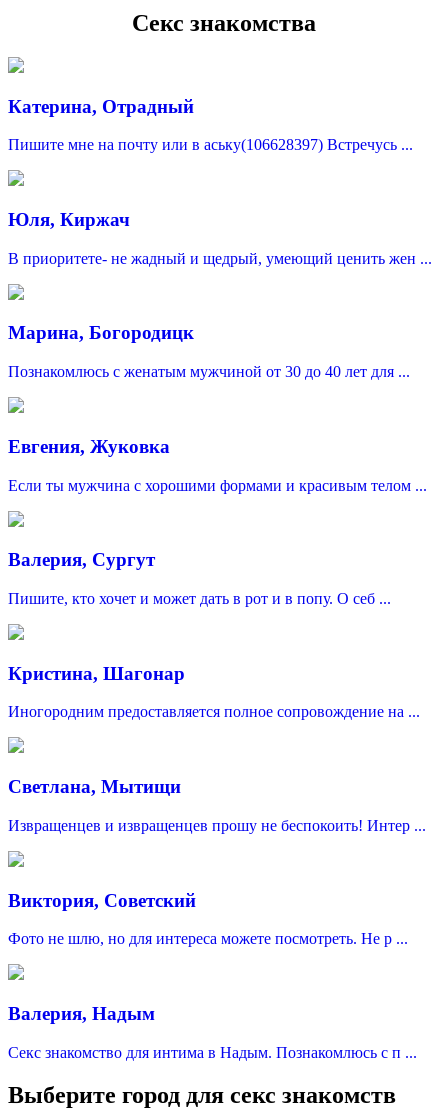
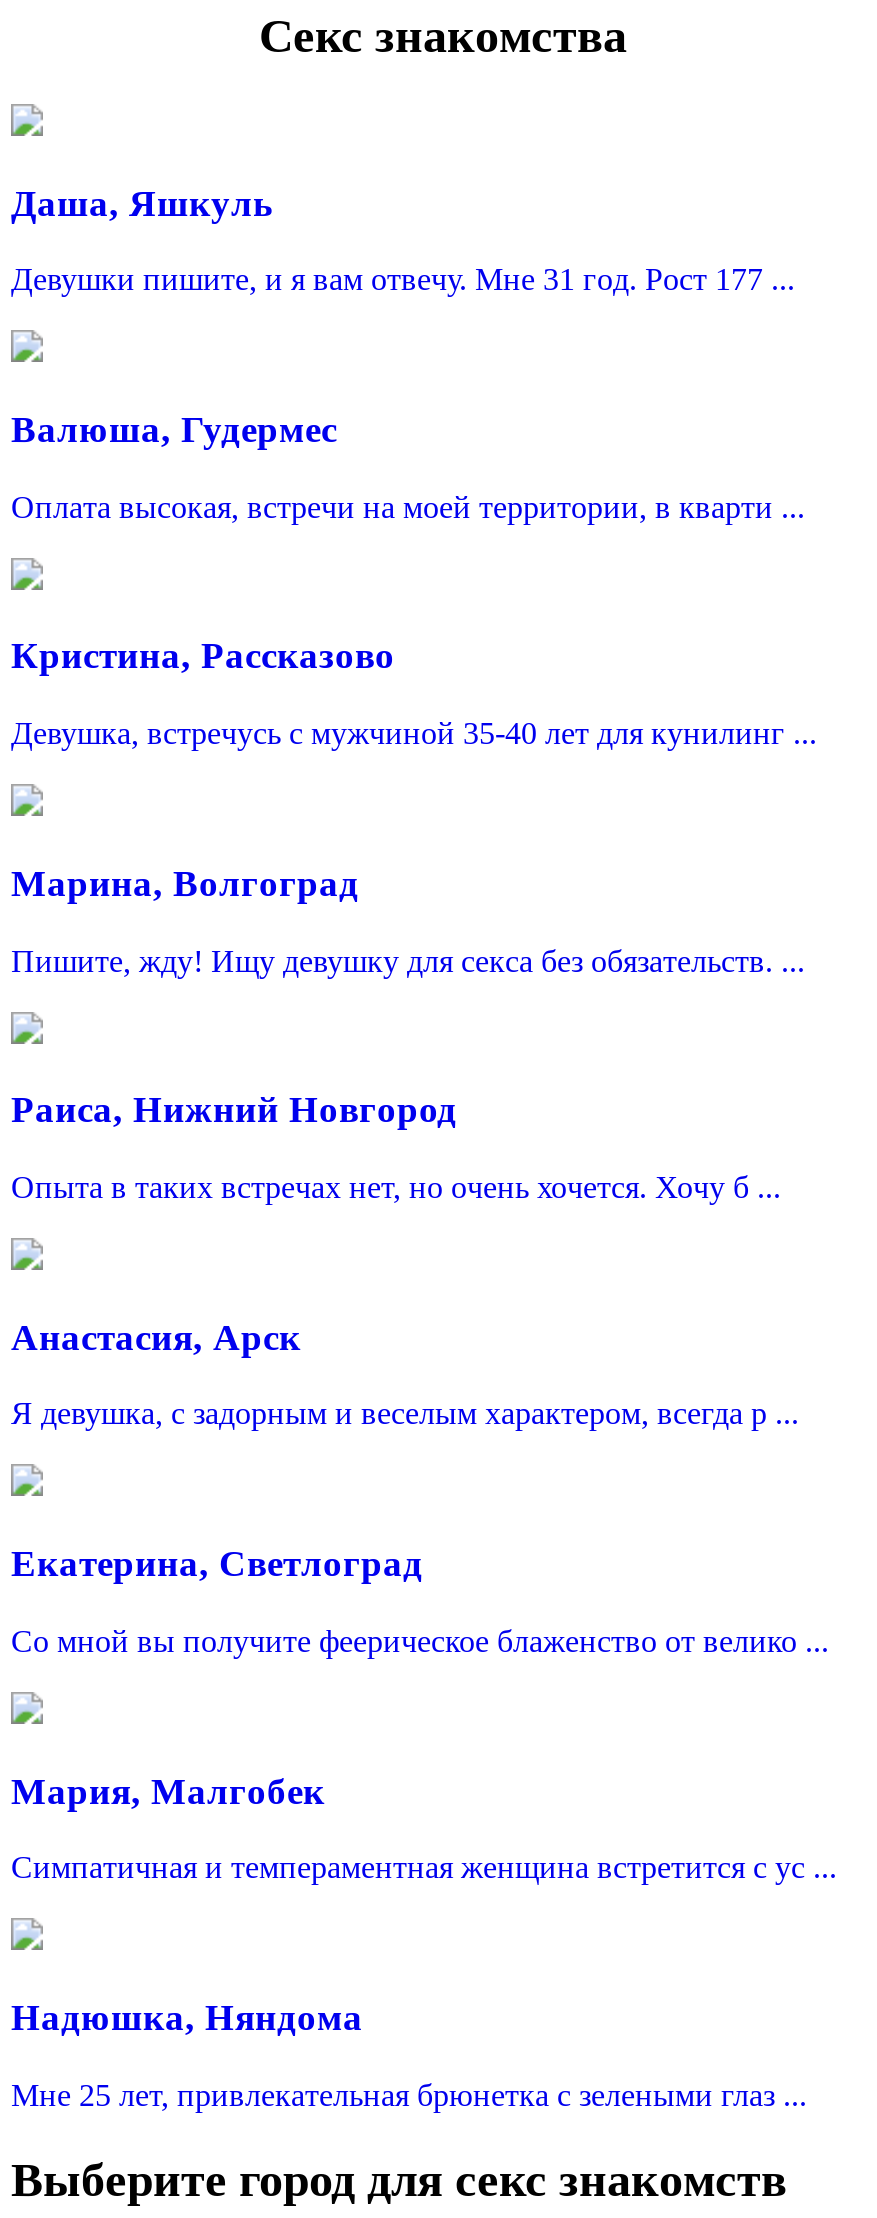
[8,95,194,116] Катерина, Отрадный -> [11,181,273,223] Даша, Яшкуль
[8,136,413,153] Пишите мне на почту или в аську(106628397) Встречусь ... -> [11,262,795,296] Девушки пишите, и я вам отвечу. Мне 31 год. Рост 177 ...
[8,209,130,230] Юля, Киржач -> [11,408,337,450] Валюша, Гудермес
[8,250,432,267] В приоритете- не жадный и щедрый, умеющий ценить жен ... -> [11,489,805,523] Оплата высокая, встречи на моей территории, в кварти ...
[8,322,194,343] Марина, Богородицк -> [11,635,395,677] Кристина, Рассказово
[8,363,410,380] Познакомлюсь с женатым мужчиной от 30 до 40 лет для ... -> [11,716,817,750] Девушка, встречусь с мужчиной 35-40 лет для кунилинг ...
[8,436,170,457] Евгения, Жуковка -> [11,862,359,904] Марина, Волгоград
[8,476,427,493] Если ты мужчина с хорошими формами и красивым телом ... -> [11,943,805,977] Пишите, жду! Ищу девушку для секса без обязательств. ...
[8,549,155,570] Валерия, Сургут -> [11,1088,457,1130] Раиса, Нижний Новгород
[8,590,391,607] Пишите, кто хочет и может дать в рот и в попу. О себ ... -> [11,1170,781,1204] Опыта в таких встречах нет, но очень хочется. Хочу б ...
[8,663,185,684] Кристина, Шагонар -> [11,1315,301,1357] Анастасия, Арск
[8,703,420,720] Иногородним предоставляется полное сопровождение на ... -> [11,1397,799,1431] Я девушка, с задорным и веселым характером, всегда р ...
[8,776,181,797] Светлана, Мытищи -> [11,1542,423,1584] Екатерина, Светлоград
[8,817,426,834] Извращенцев и извращенцев прошу не беспокоить! Интер ... -> [11,1624,829,1658] Со мной вы получите феерическое блаженство от велико ...
[8,890,196,911] Виктория, Советский -> [11,1769,325,1811] Мария, Малгобек
[8,930,408,947] Фото не шлю, но для интереса можете посмотреть. Не р ... -> [11,1851,837,1885] Симпатичная и темпераментная женщина встретится с ус ...
[8,1003,155,1024] Валерия, Надым -> [11,1996,363,2038] Надюшка, Няндома
[8,1044,417,1061] Секс знакомство для интима в Надым. Познакомлюсь с п ... -> [11,2077,807,2111] Мне 25 лет, привлекательная брюнетка с зелеными глаз ...

